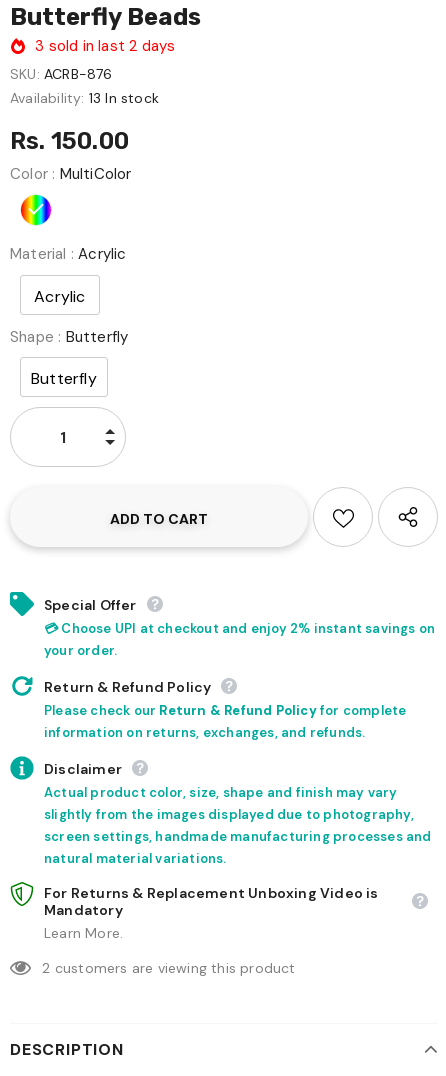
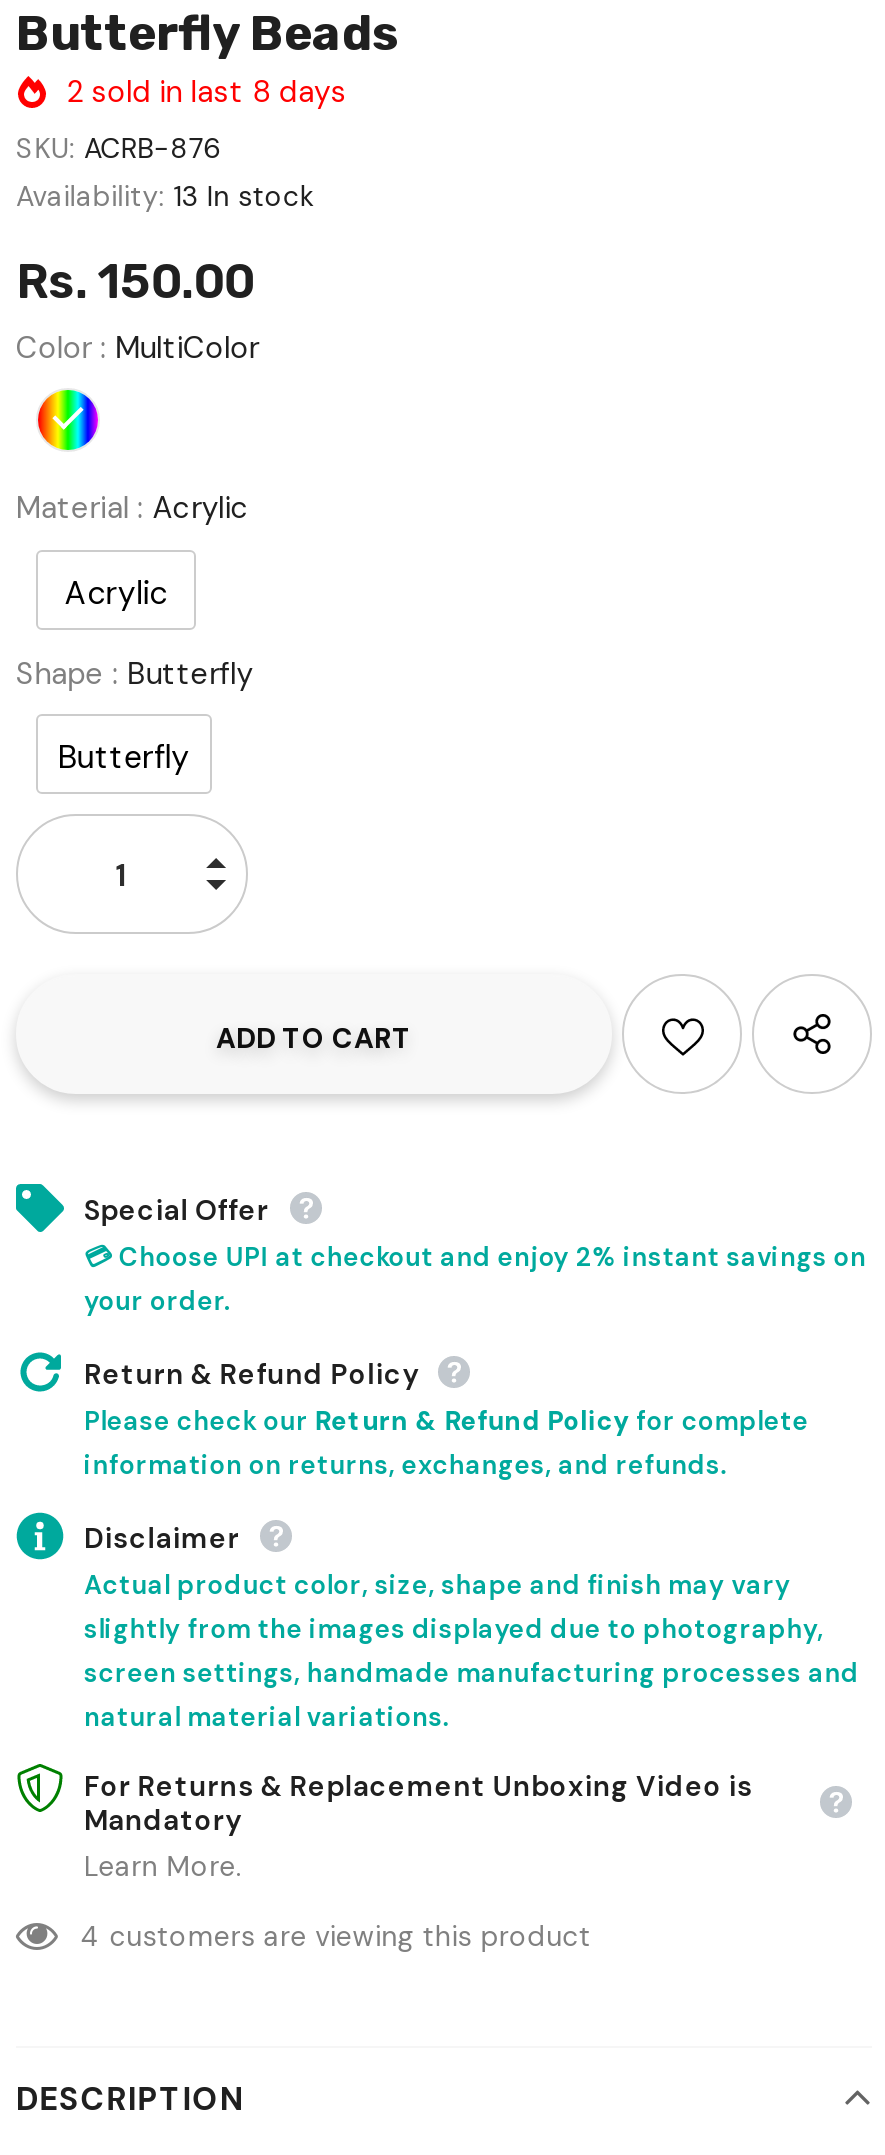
[35,36,175,56] 3 sold in last 2 days -> [66,72,347,112] 2 sold in last 8 days
[42,959,296,977] 2 customers are viewing this product -> [81,1918,591,1954] 4 customers are viewing this product

